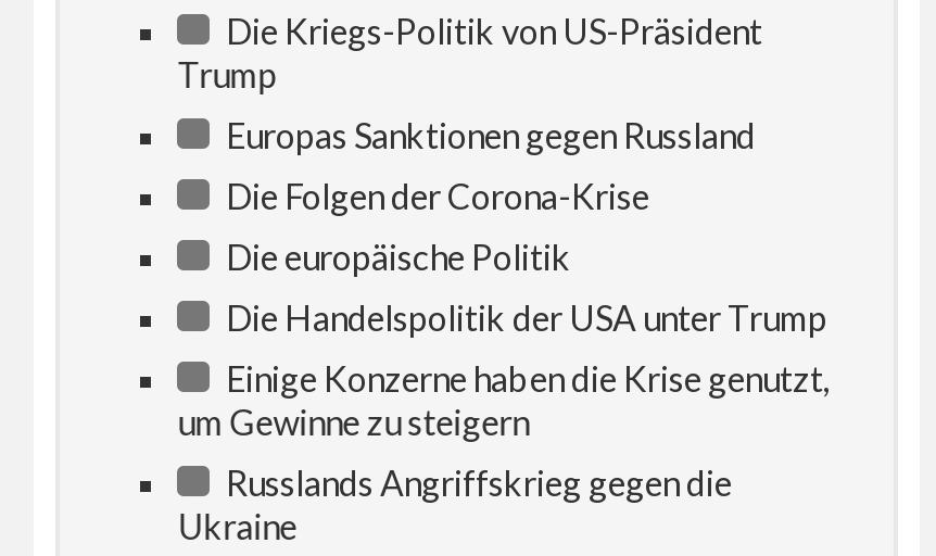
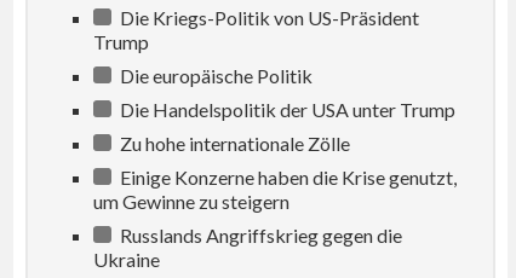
[219,113,756,215] Europas Sanktionen gegen Russland | Die Folgen der Corona-Krise -> none
moved [219,235,827,337] -> [117,64,456,121]: Die europäische Politik | Die Handelspolitik der USA unter Trump
none -> [117,132,351,155] Zu hohe internationale Zölle

